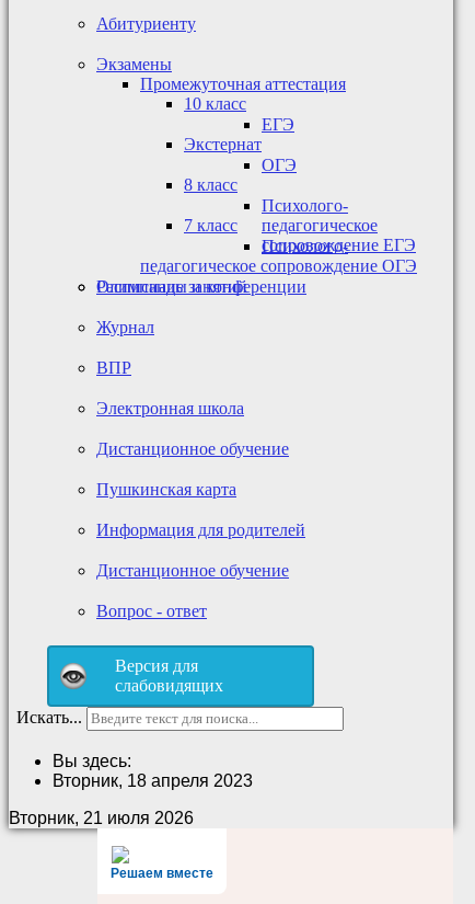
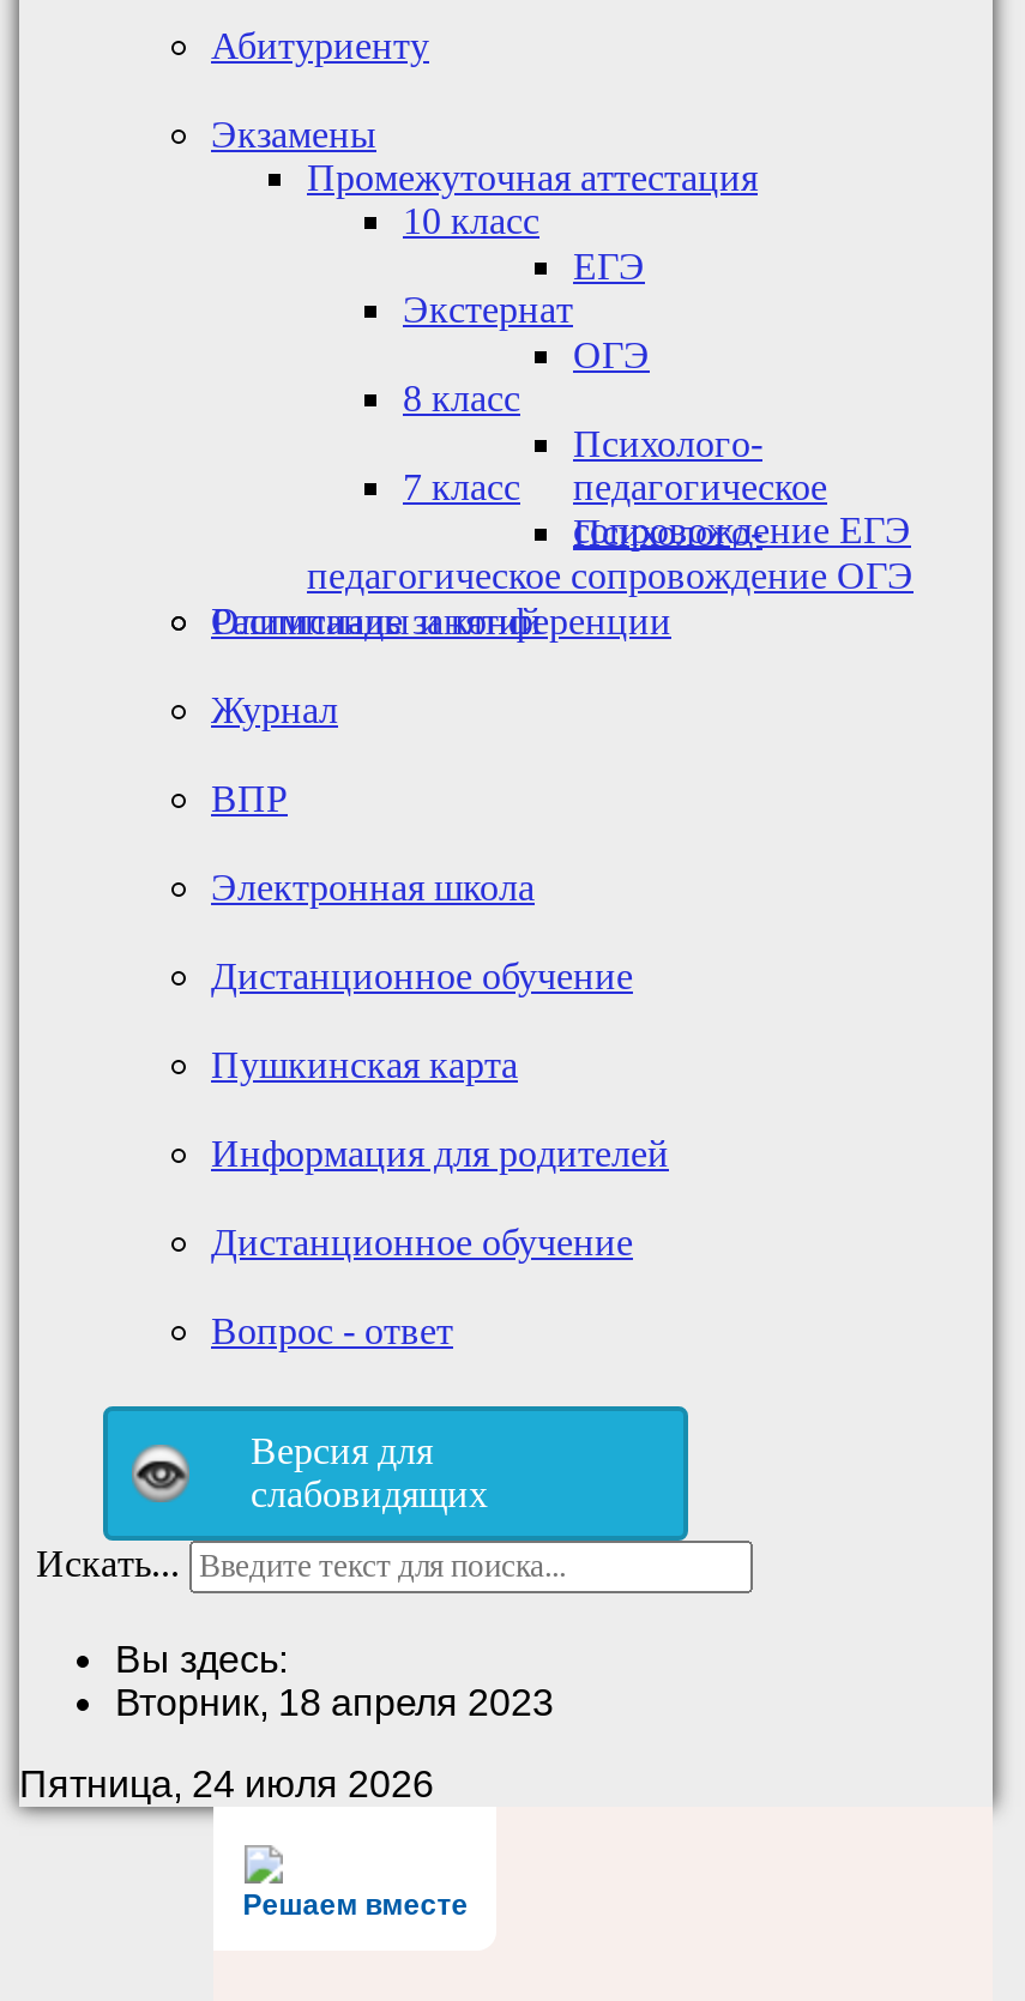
[9,809,194,828] Вторник, 21 июля 2026 -> [19,1765,434,1806] Пятница, 24 июля 2026

